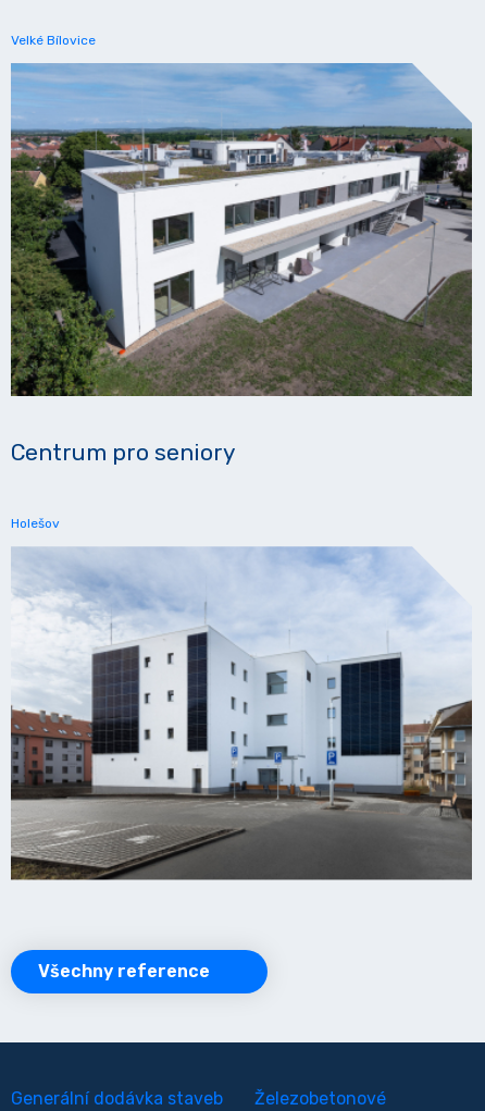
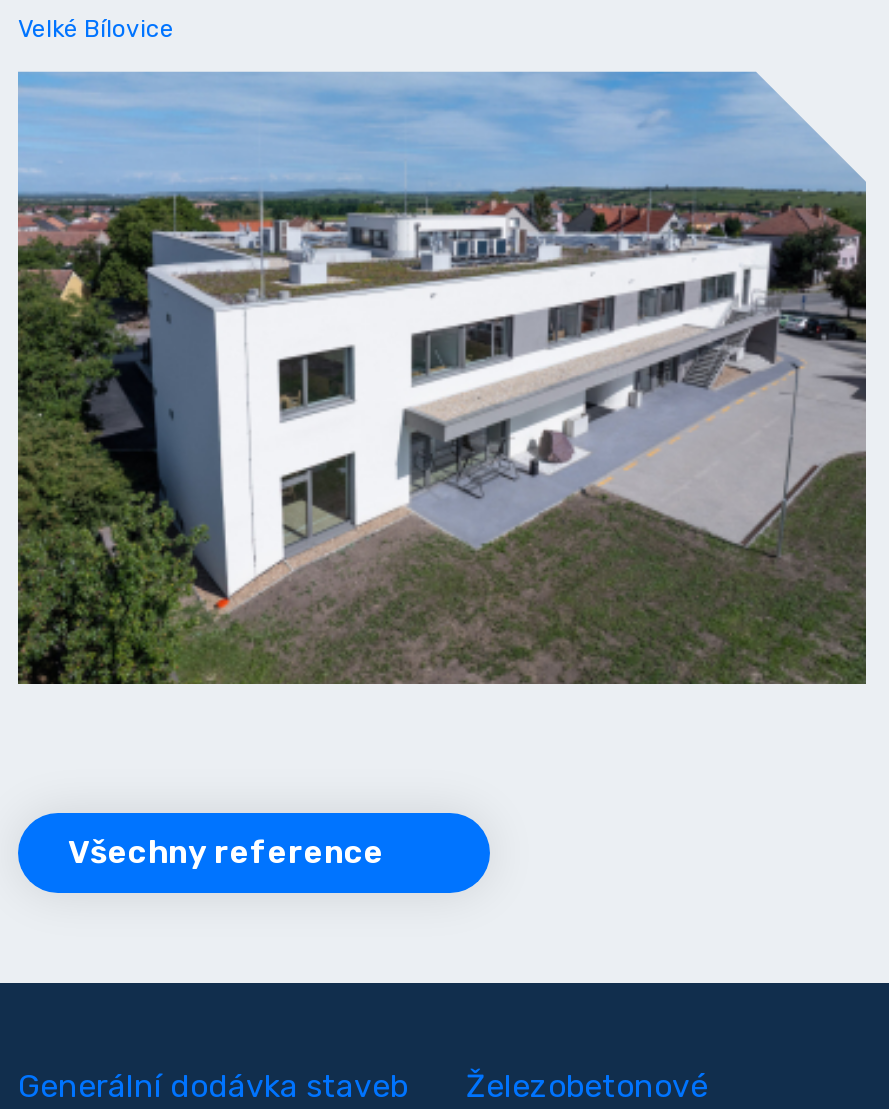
[11,440,235,531] Centrum pro seniory | Holešov -> none
[11,547,472,880] [image] -> none

